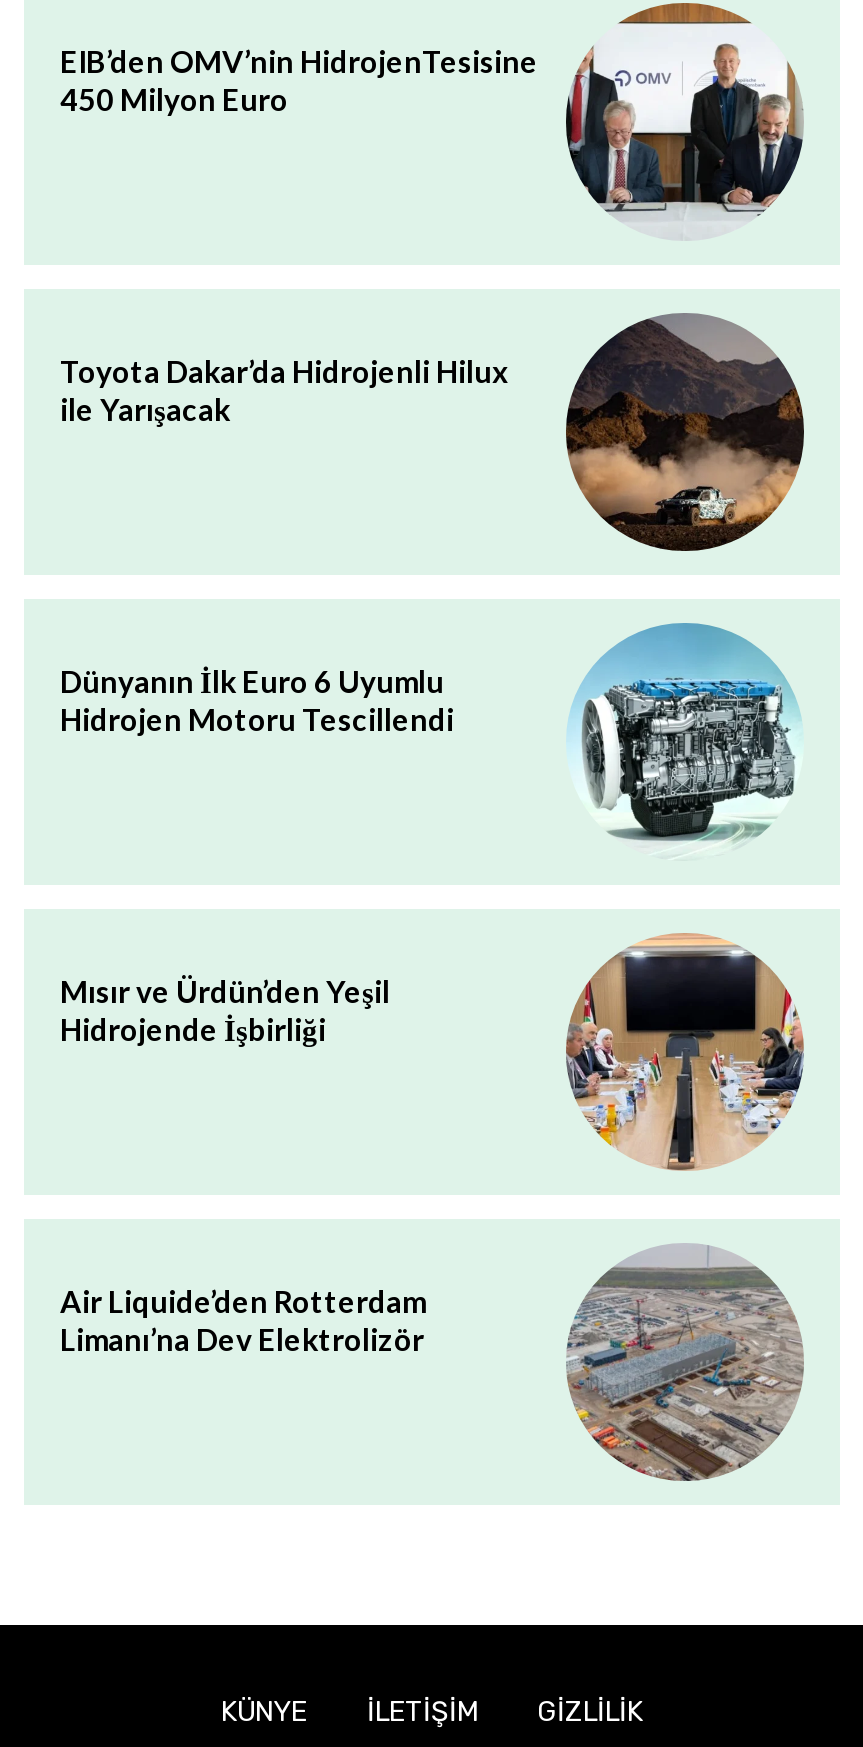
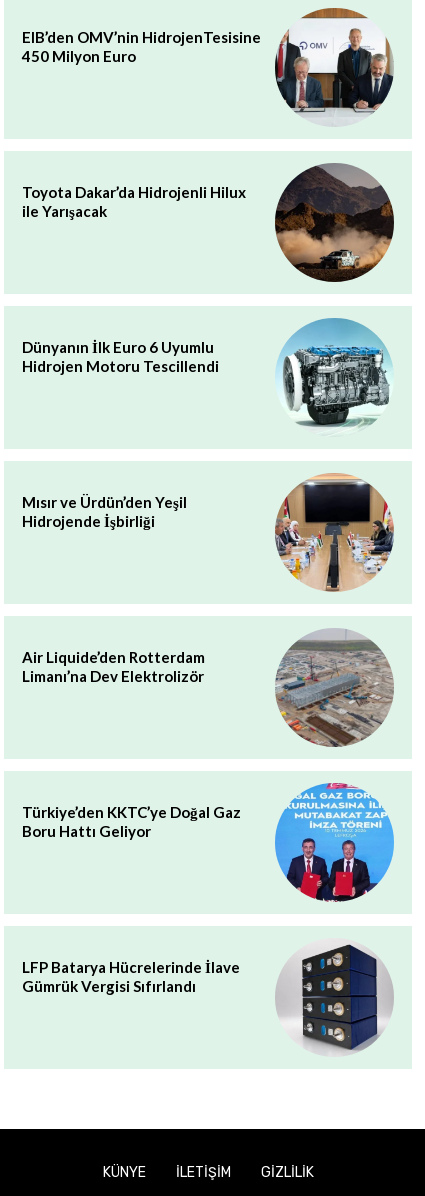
none -> [22,783,395,902] [image] | Türkiye’den KKTC’ye Doğal Gaz | Boru Hattı Geliyor
none -> [22,940,392,1057] [image] | LFP Batarya Hücrelerinde İlave | Gümrük Vergisi Sıfırlandı

